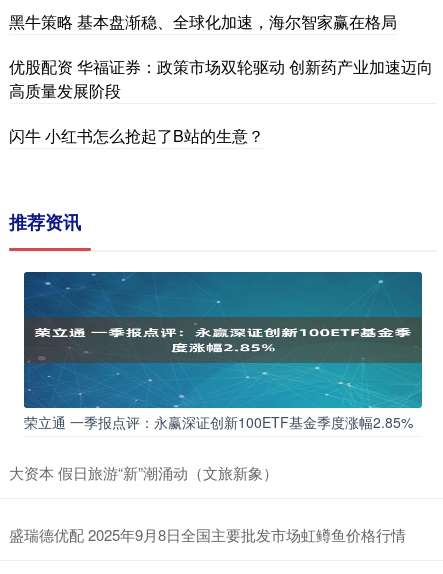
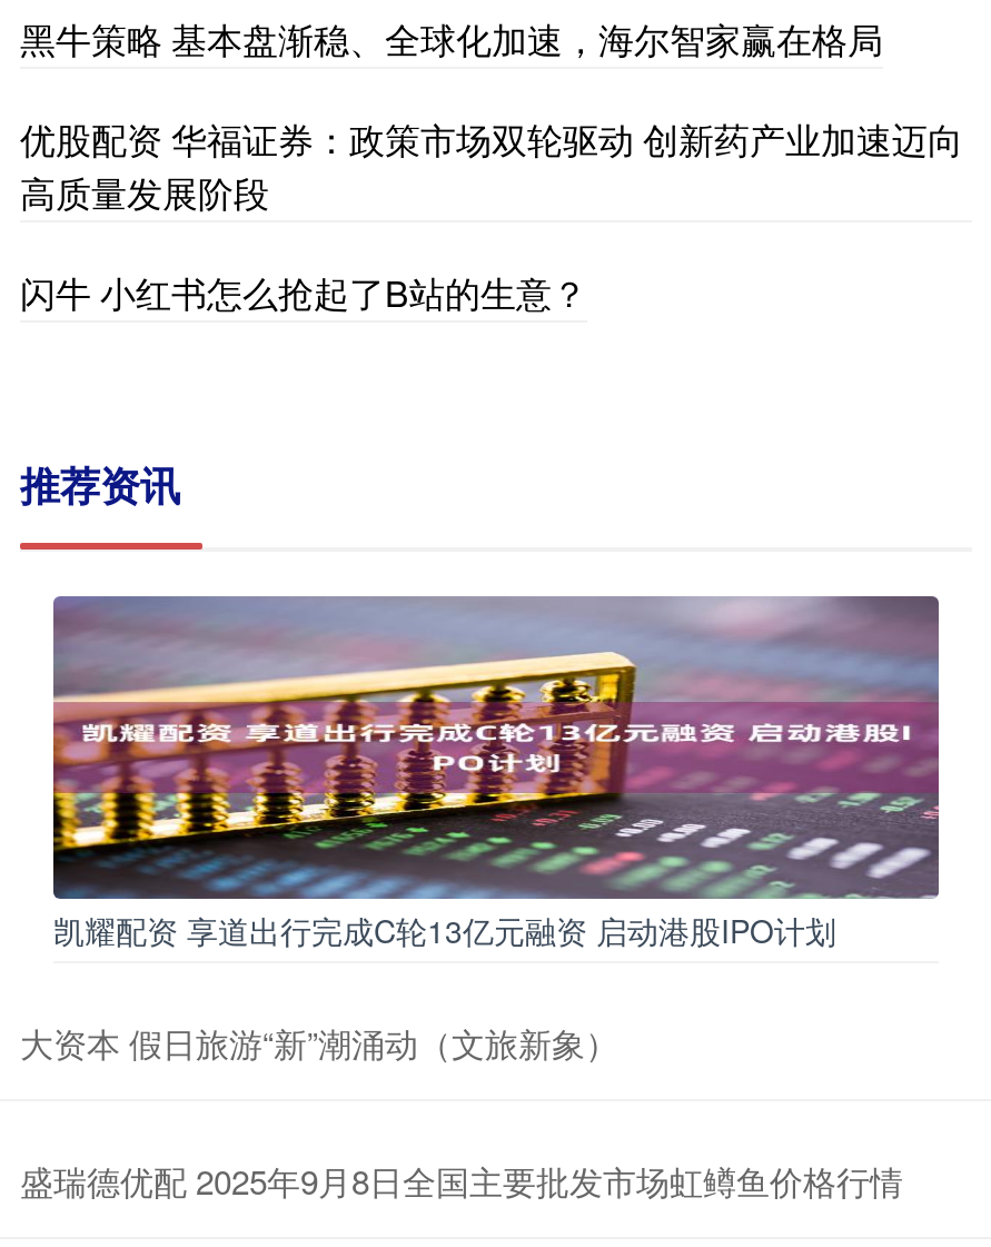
[23,271,423,432] [image] | 荣立通 一季报点评：永赢深证创新100ETF基金季度涨幅2.85% -> [51,595,941,953] [image] | 凯耀配资 享道出行完成C轮13亿元融资 启动港股IPO计划

